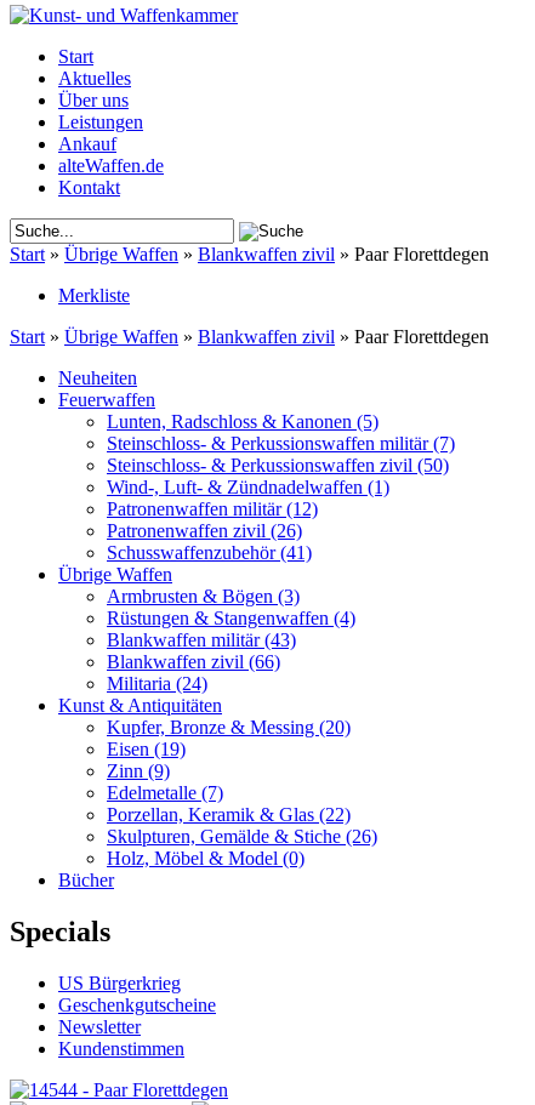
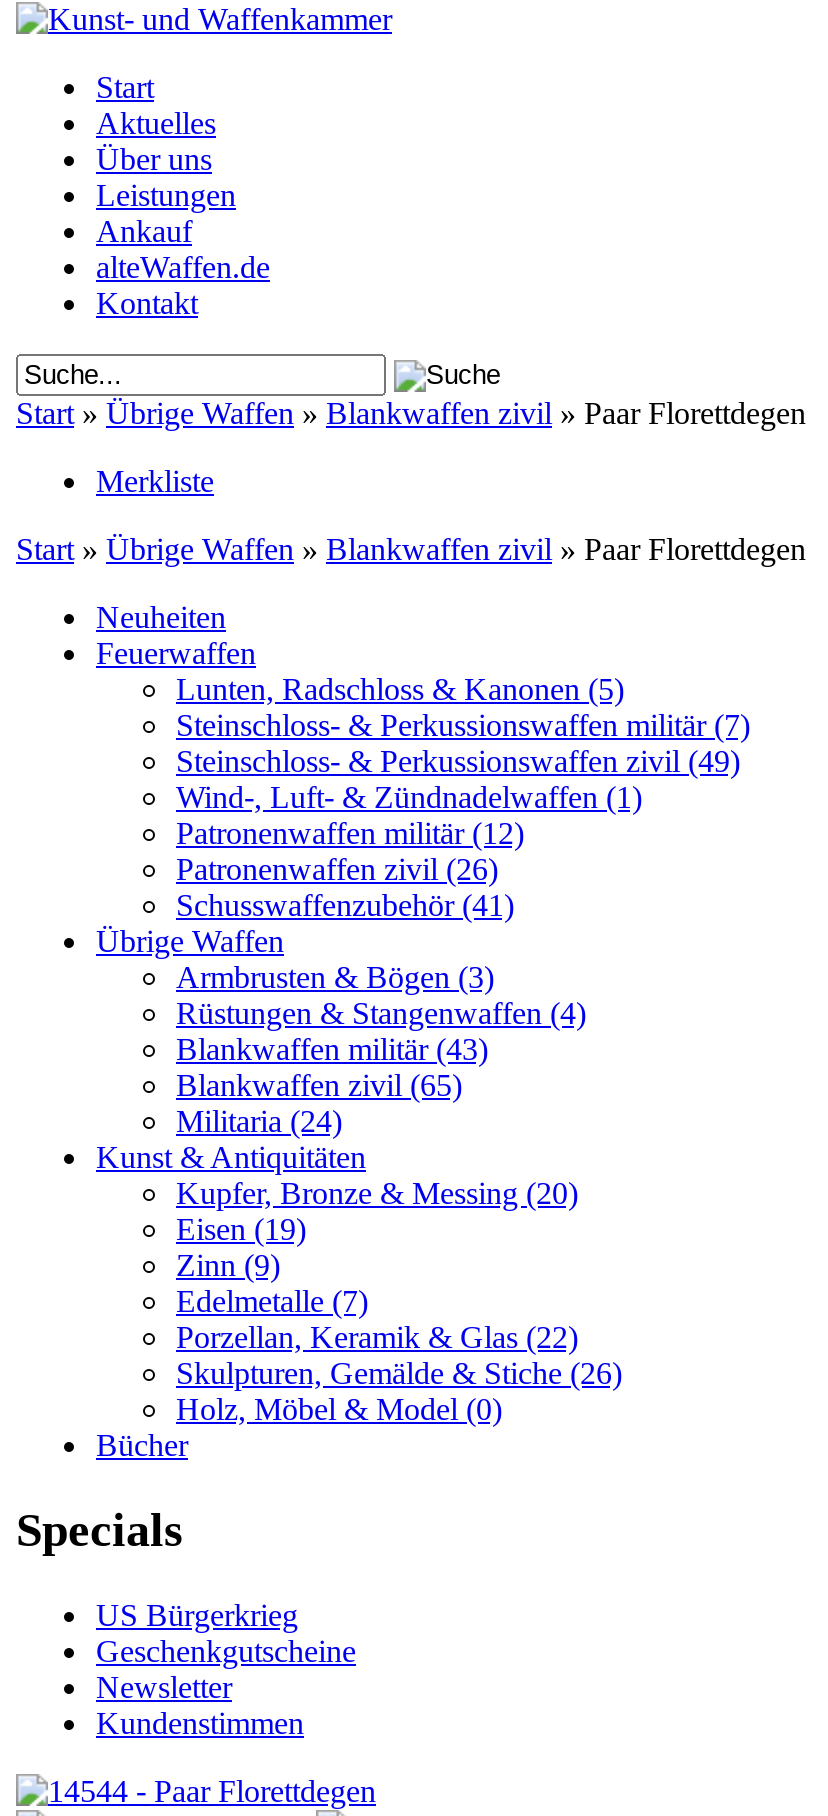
[107,455,449,475] Steinschloss- & Perkussionswaffen zivil (50) -> [176,744,740,778] Steinschloss- & Perkussionswaffen zivil (49)
[107,651,280,672] Blankwaffen zivil (66) -> [176,1068,462,1102] Blankwaffen zivil (65)

